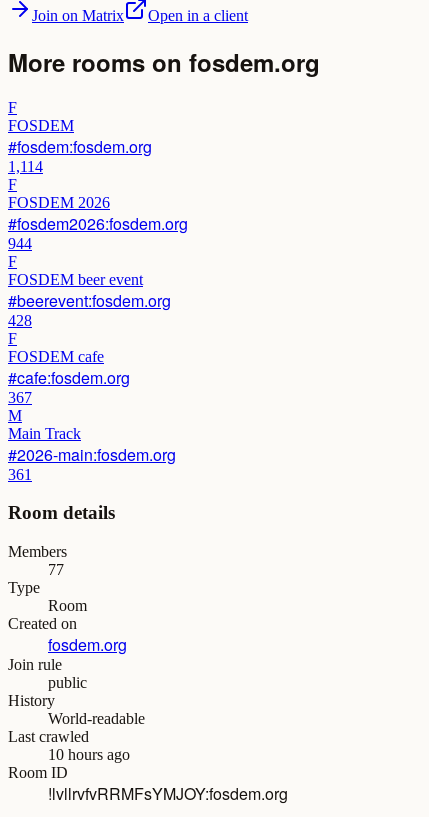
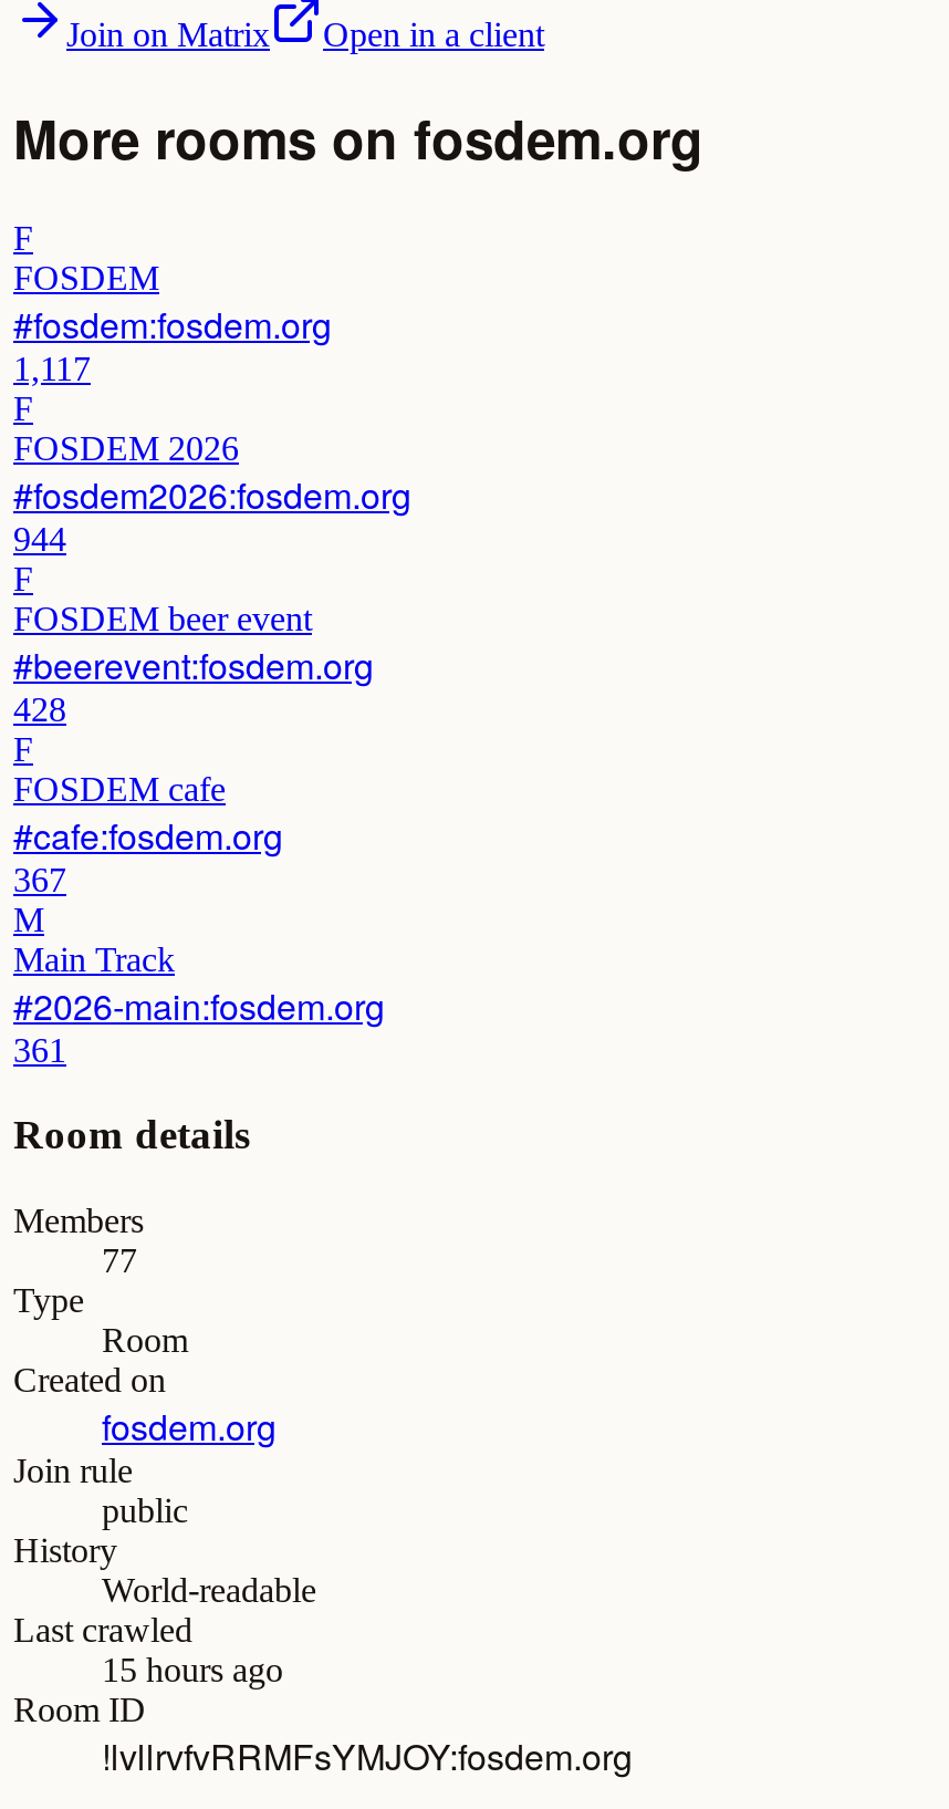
[8,158,43,175] 1,114 -> [13,349,91,387] 1,117
[48,746,130,763] 10 hours ago -> [102,1651,283,1689] 15 hours ago

